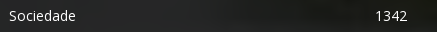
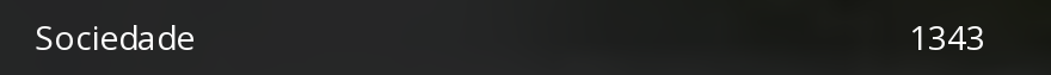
[375,6,407,25] 1342 -> [909,14,985,59] 1343

